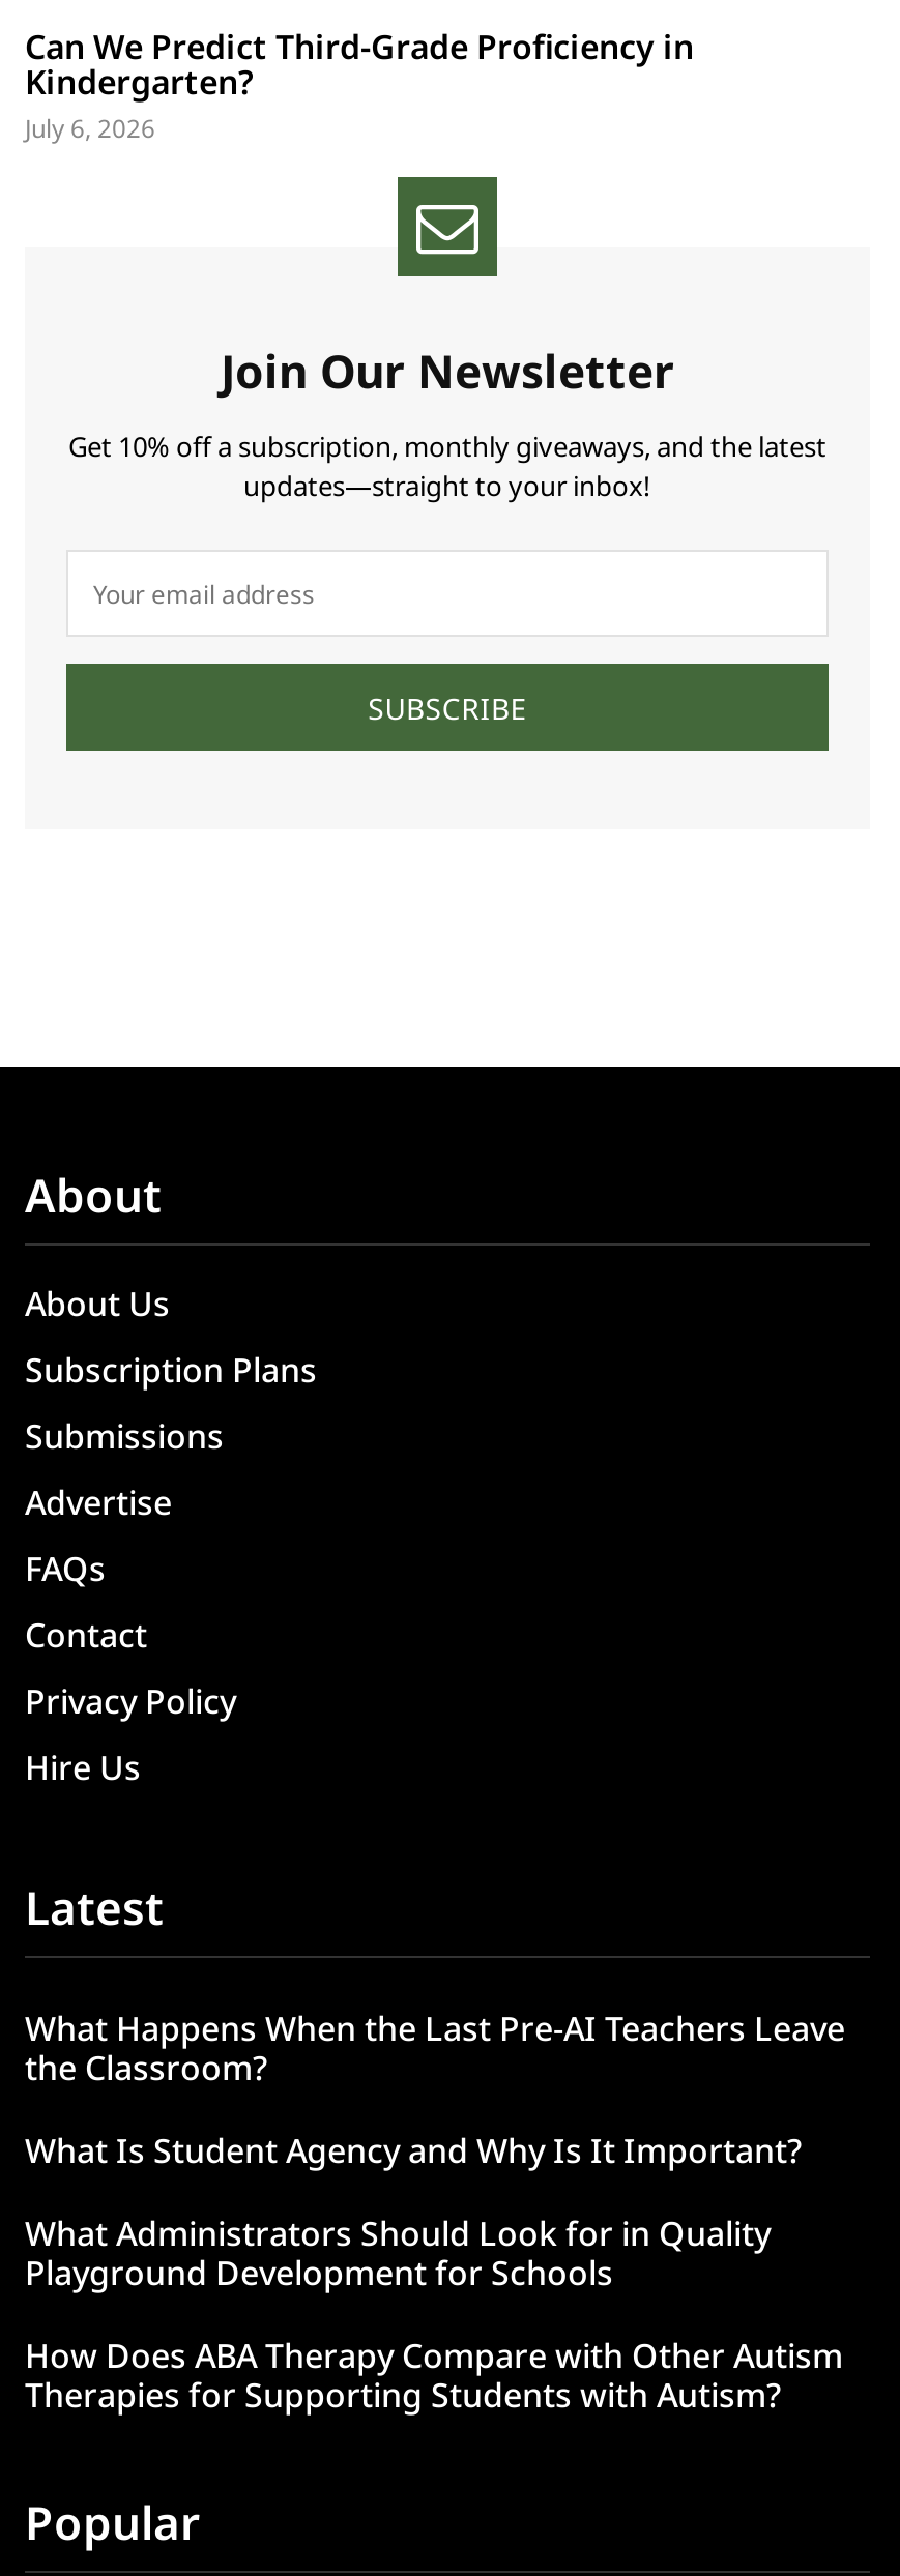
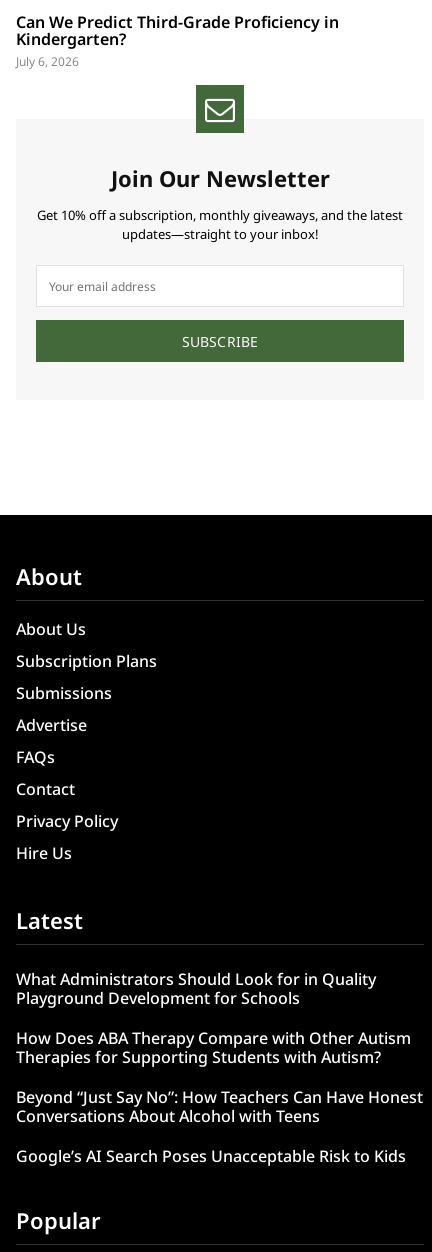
[25,2006,845,2174] What Happens When the Last Pre-AI Teachers Leave | the Classroom? | What Is Student Agency and Why Is It Important? -> none
moved [25,2211,843,2418] -> [16,968,411,1068]: What Administrators Should Look for in Quality | Playground Development for Schools | How Does ABA Therapy Compare with Other Autism | Therapies for Supporting Students with Autism?
none -> [16,1086,423,1167] Beyond “Just Say No”: How Teachers Can Have Honest | Conversations About Alcohol with Teens | Google’s AI Search Poses Unacceptable Risk to Kids

